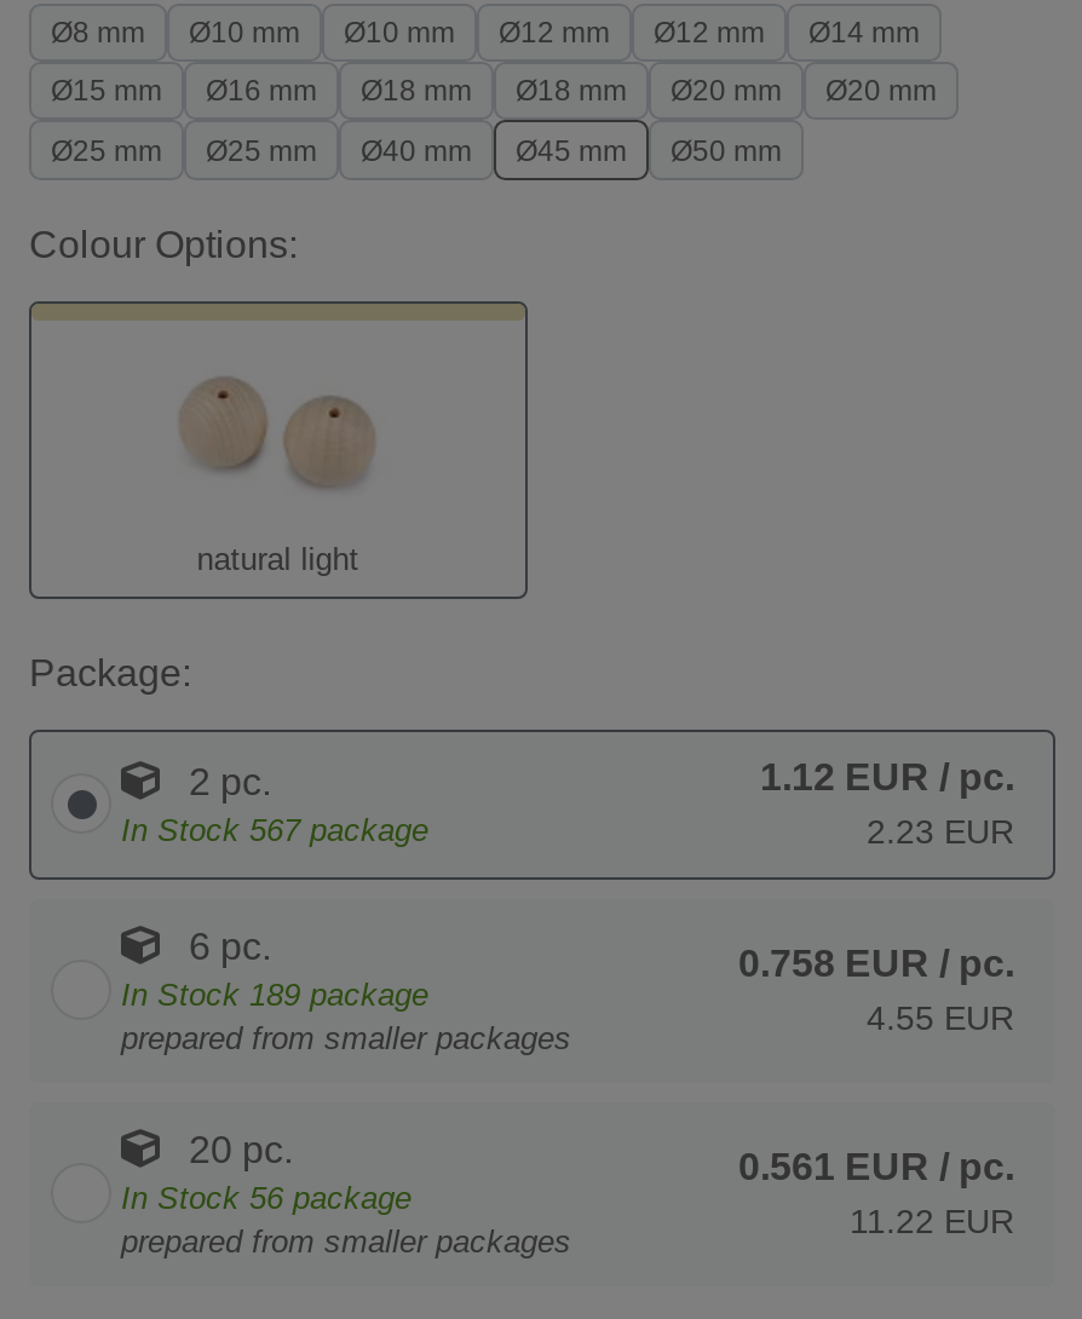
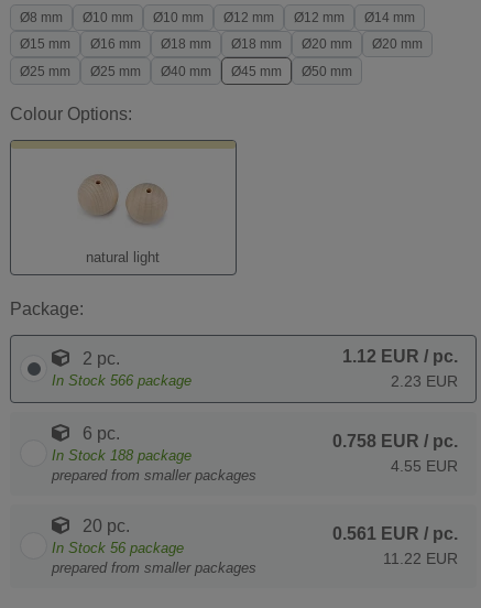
[121,811,428,848] In Stock 567 package -> [52,372,192,388] In Stock 566 package
[121,976,428,1012] In Stock 189 package -> [52,447,192,463] In Stock 188 package

